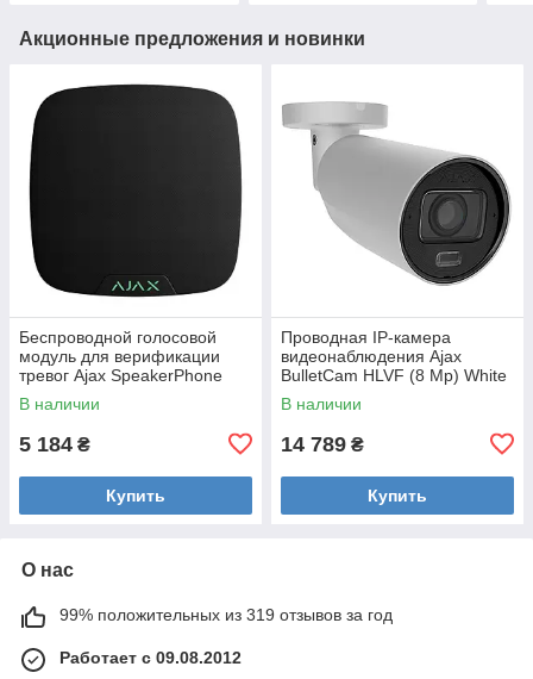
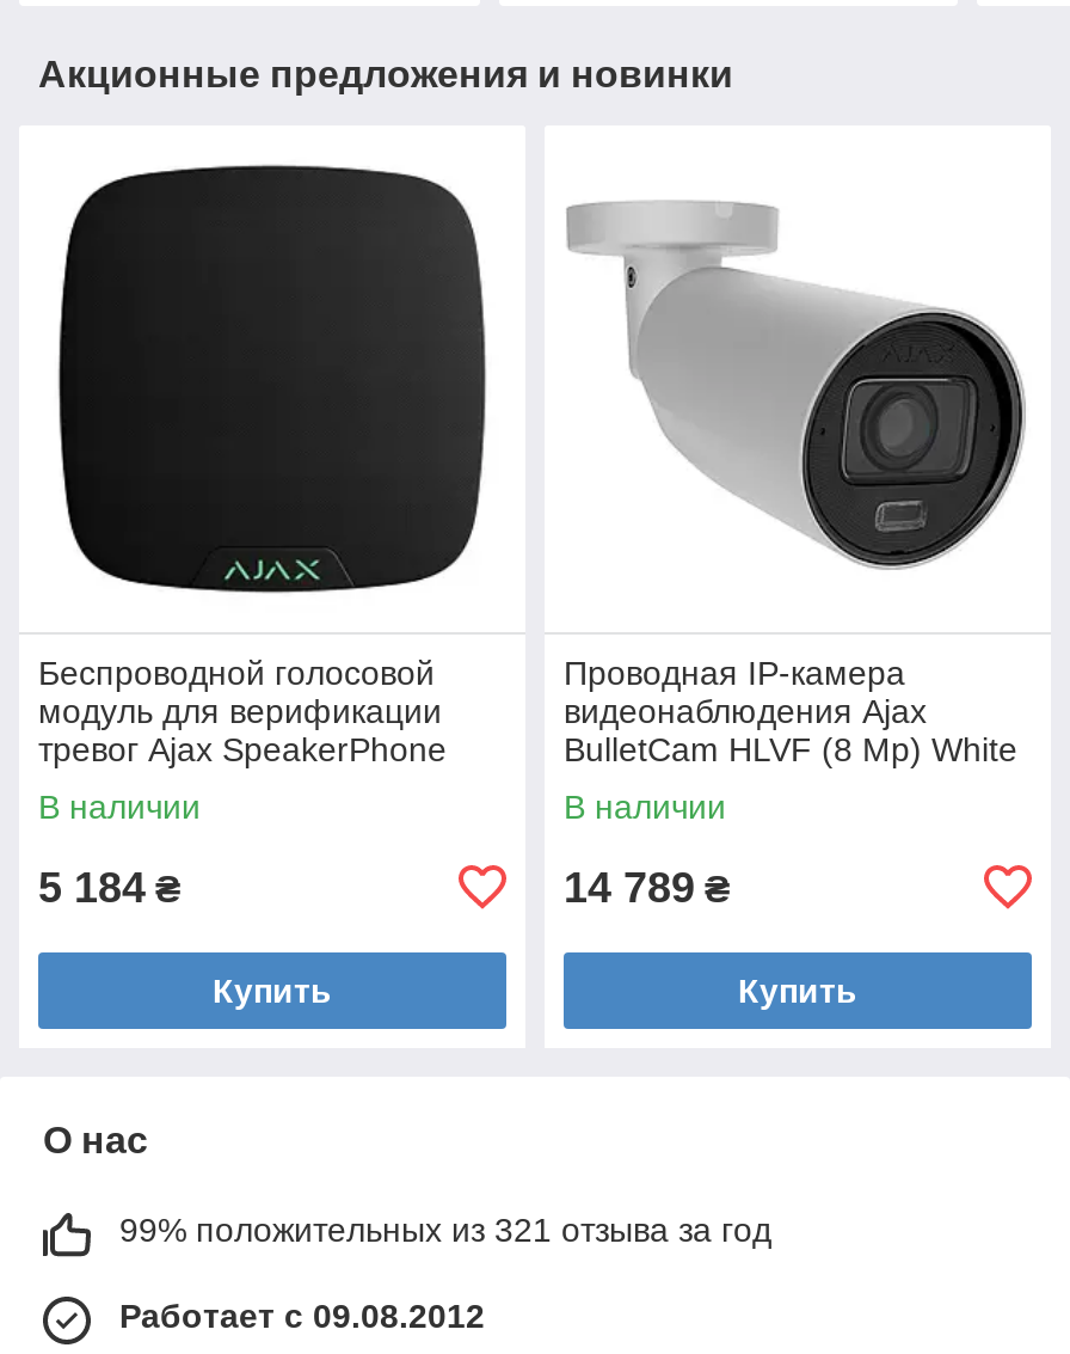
[59,605,393,624] 99% положительных из 319 отзывов за год -> [119,1210,771,1248] 99% положительных из 321 отзыва за год

